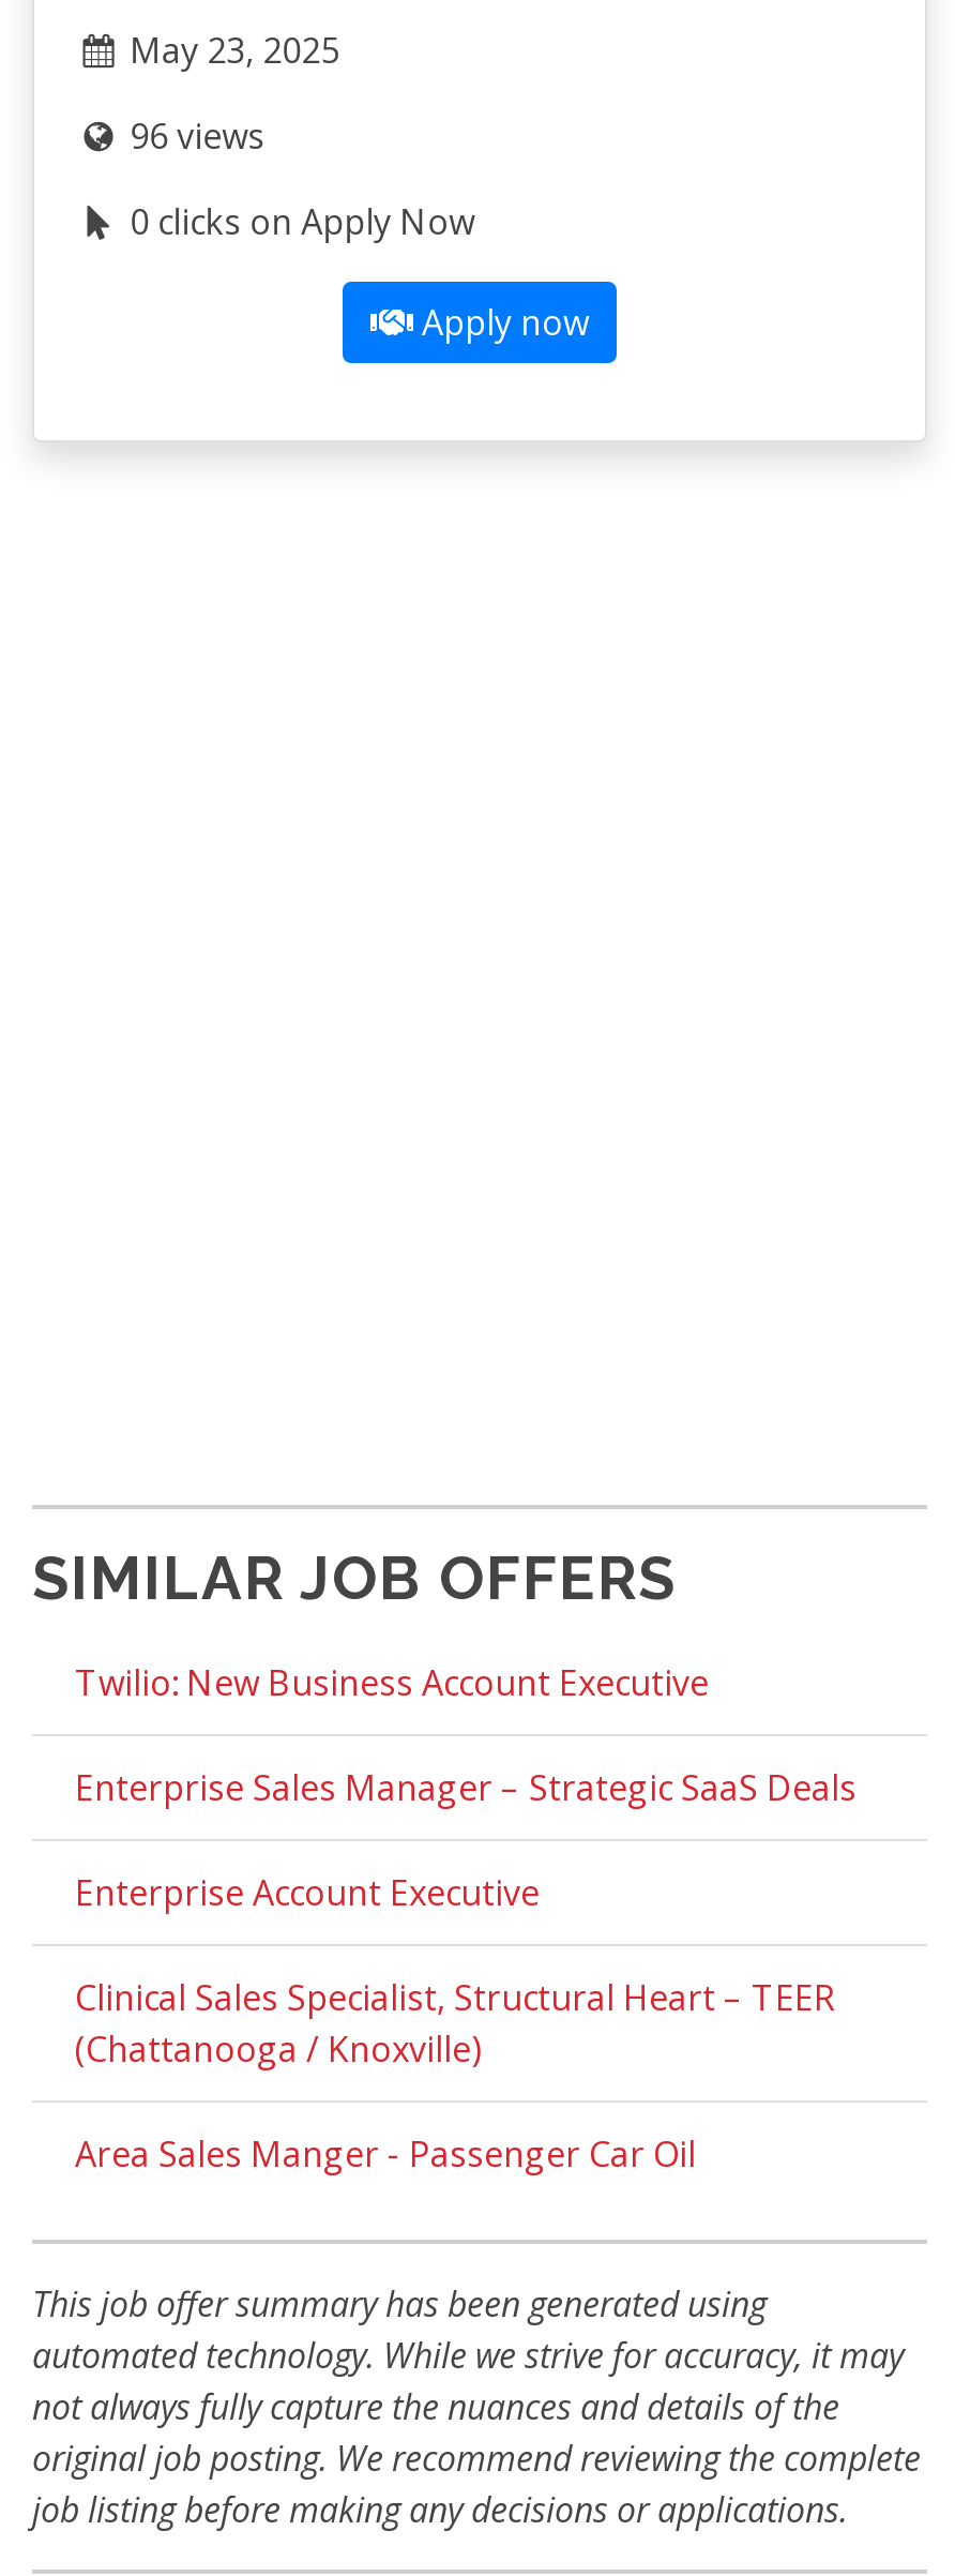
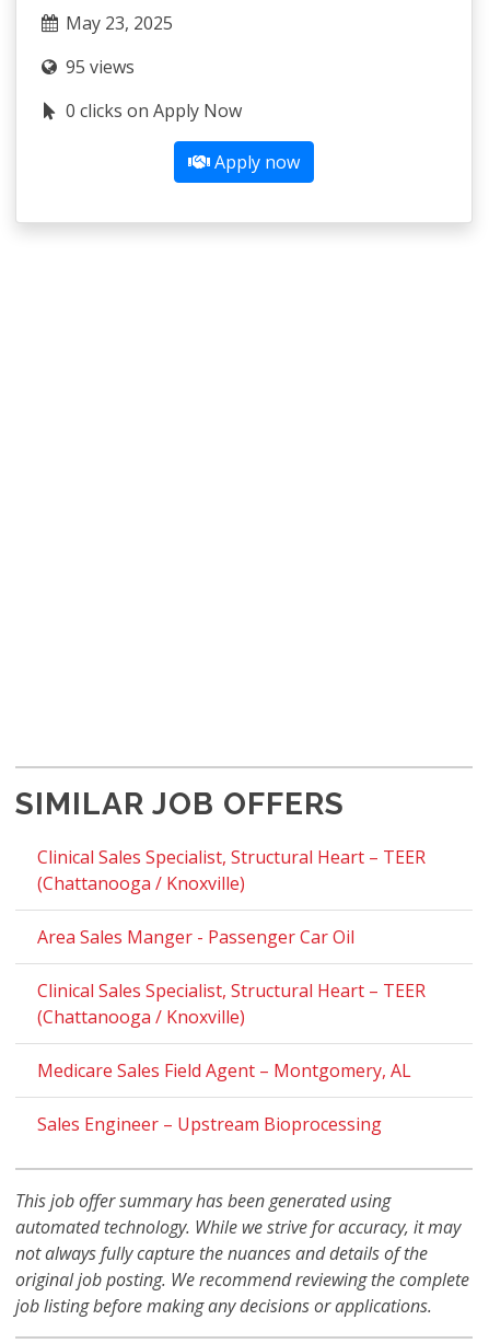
[121,112,265,160] 96 views -> [61,55,134,79] 95 views
[75,1659,857,1916] Twilio: New Business Account Executive | Enterprise Sales Manager – Strategic SaaS Deals | Enterprise Account Executive -> none
moved [75,1974,835,2178] -> [37,845,426,949]: Clinical Sales Specialist, Structural Heart – TEER | (Chattanooga / Knoxville) | Area Sales Manger - Passenger Car Oil
none -> [37,979,426,1136] Clinical Sales Specialist, Structural Heart – TEER | (Chattanooga / Knoxville) | Medicare Sales Field Agent – Montgomery, AL | Sales Engineer – Upstream Bioprocessing

